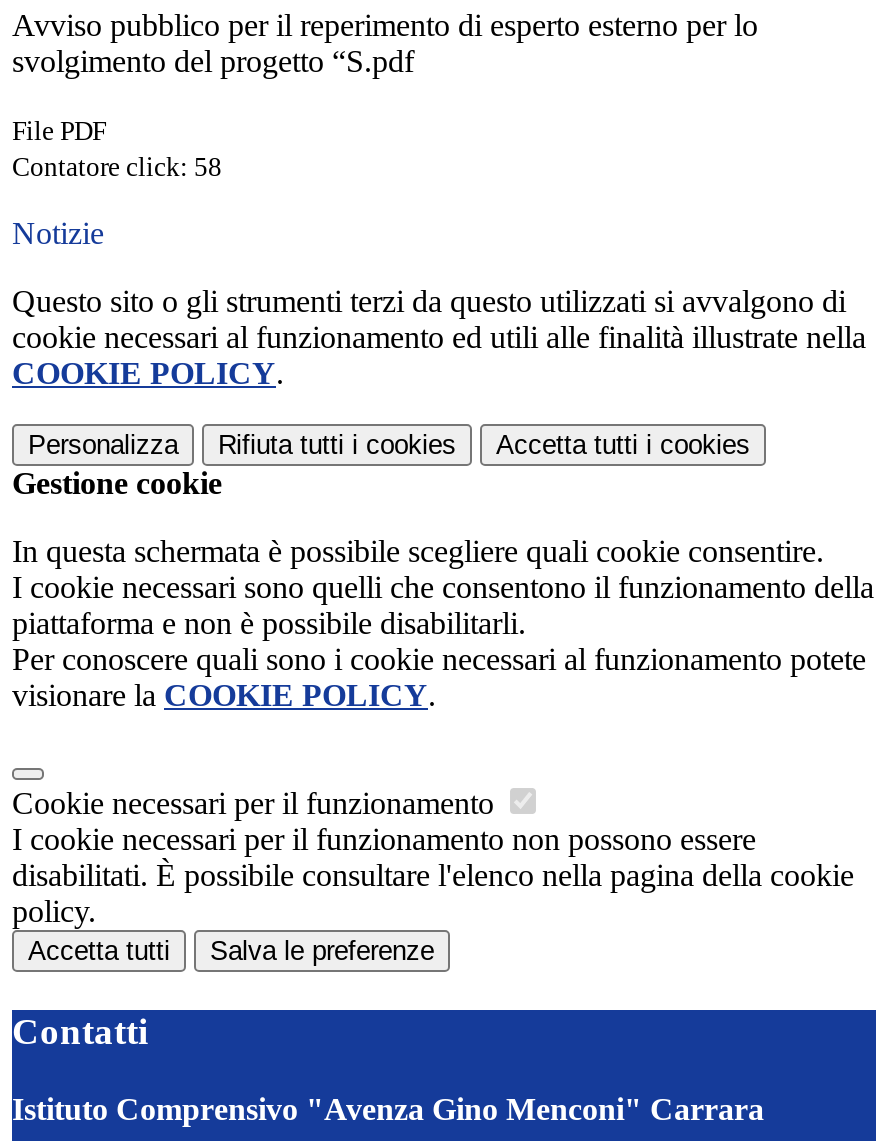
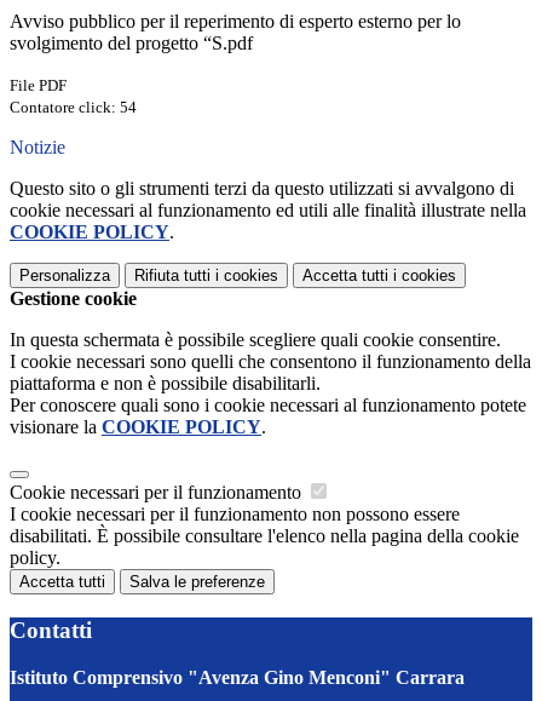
[12,152,222,182] Contatore click: 58 -> [10,98,137,116] Contatore click: 54

